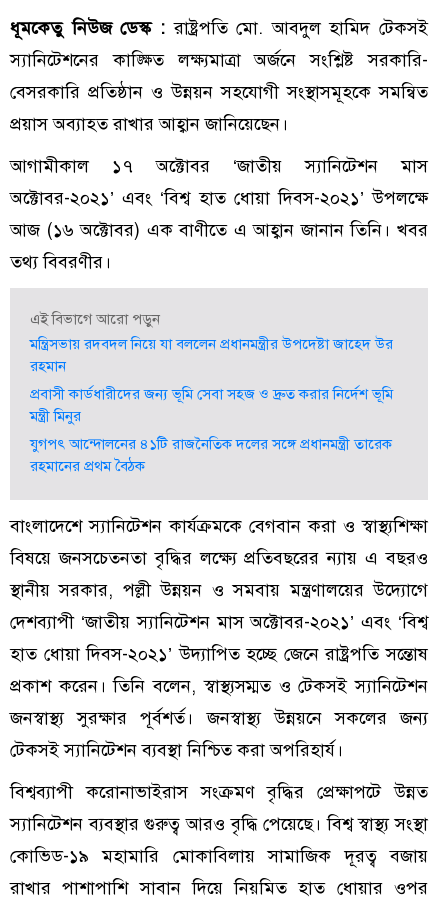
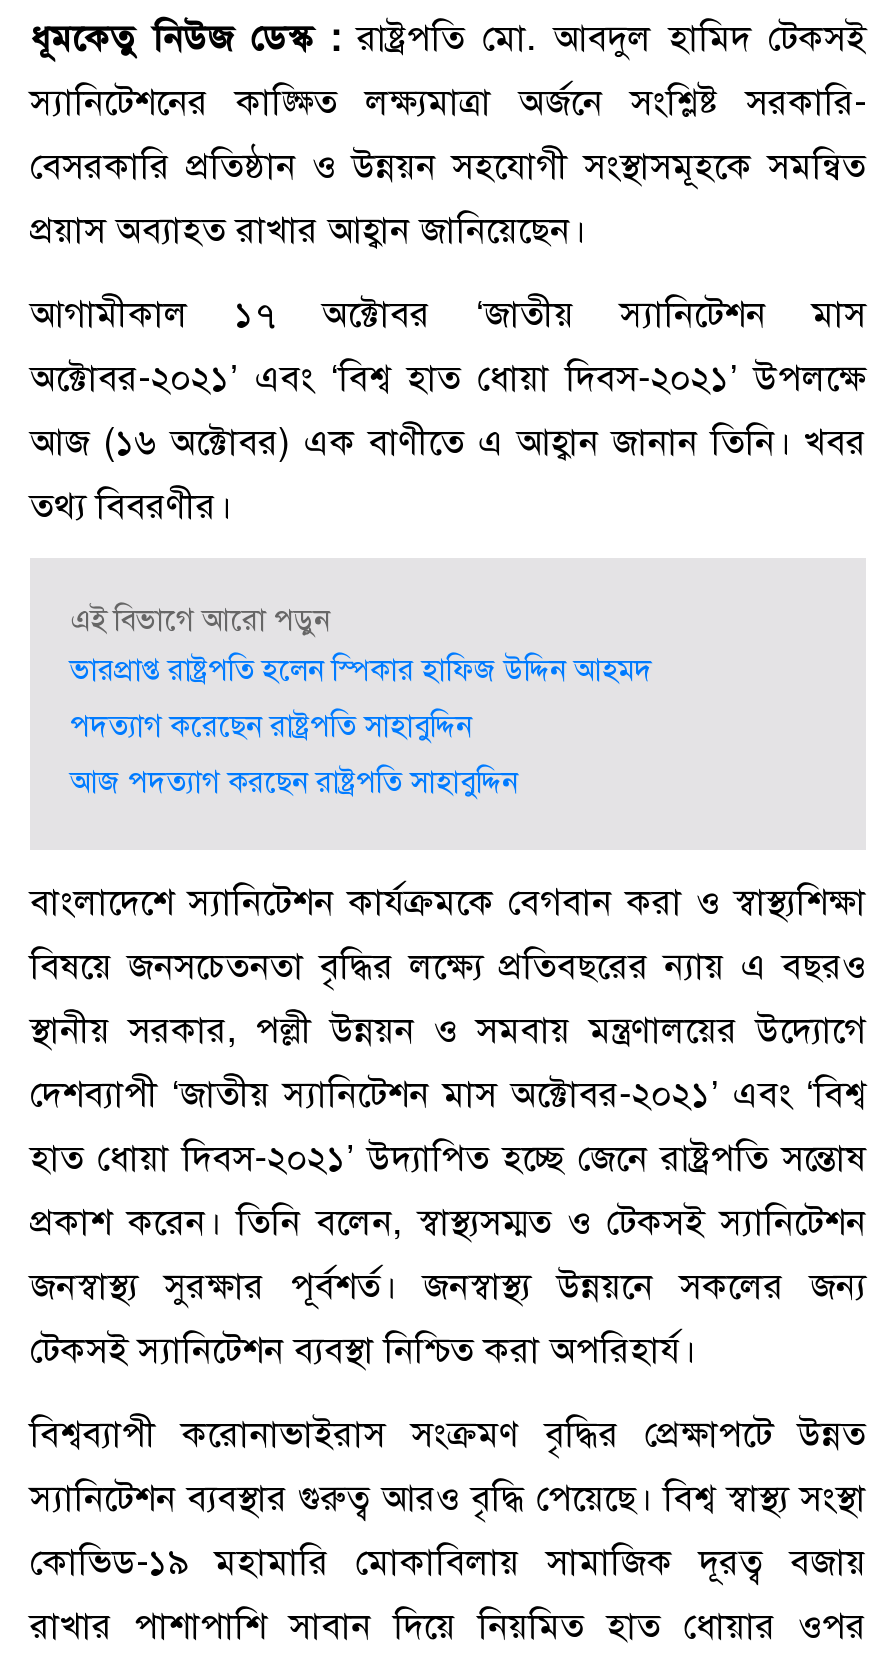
[30,335,393,375] মন্ত্রিসভায় রদবদল নিয়ে যা বললেন প্রধানমন্ত্রীর উপদেষ্টা জাহেদ উর | রহমান -> [70,652,652,688] ভারপ্রাপ্ত রাষ্ট্রপতি হলেন স্পিকার হাফিজ উদ্দিন আহমদ
[30,385,393,425] প্রবাসী কার্ডধারীদের জন্য ভূমি সেবা সহজ ও দ্রুত করার নির্দেশ ভূমি | মন্ত্রী মিনুর -> [70,708,472,744] পদত্যাগ করেছেন রাষ্ট্রপতি সাহাবুদ্দিন
[30,435,392,475] যুগপৎ আন্দোলনের ৪১টি রাজনৈতিক দলের সঙ্গে প্রধানমন্ত্রী তারেক | রহমানের প্রথম বৈঠক -> [70,764,518,800] আজ পদত্যাগ করছেন রাষ্ট্রপতি সাহাবুদ্দিন

